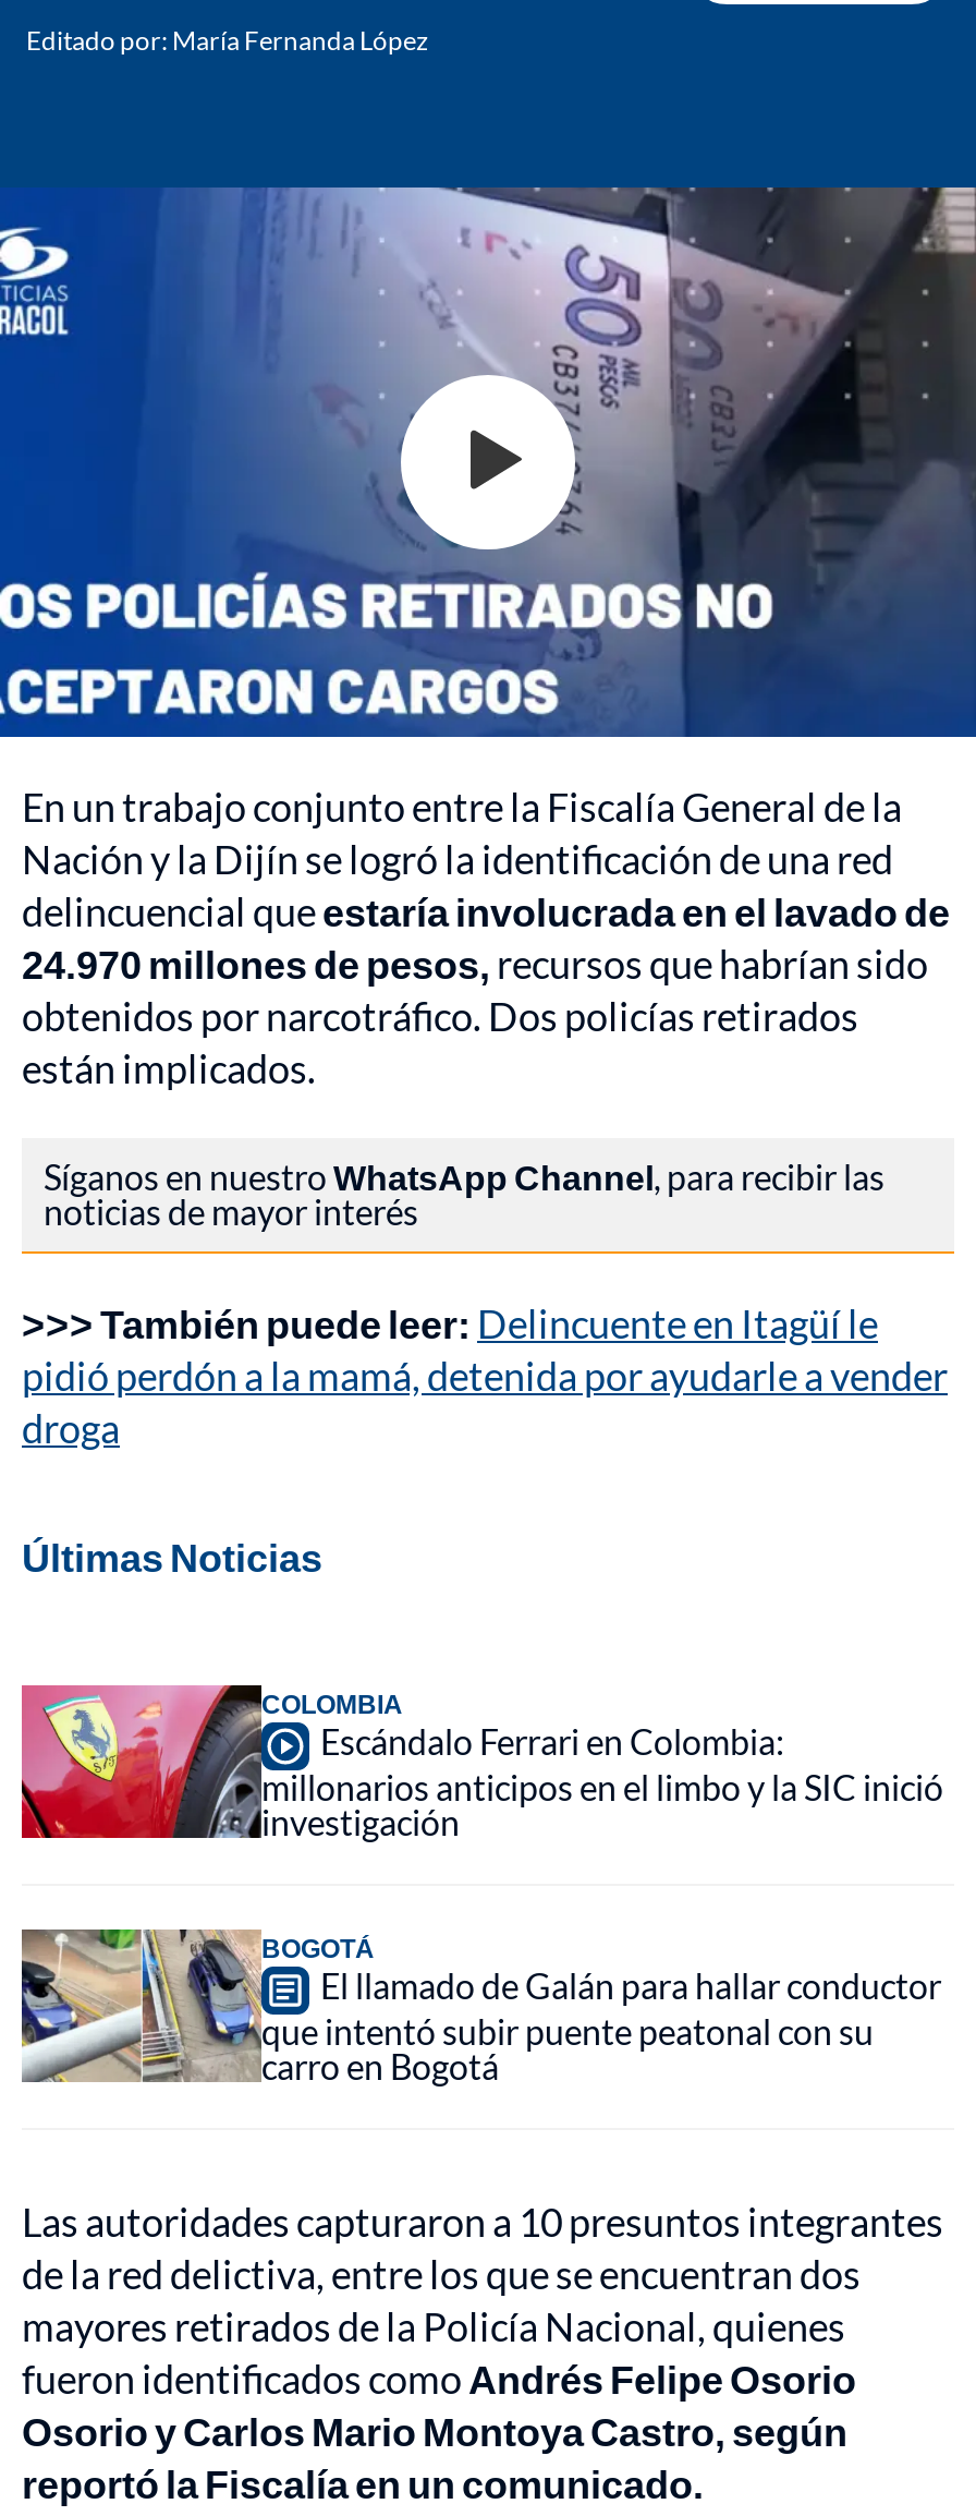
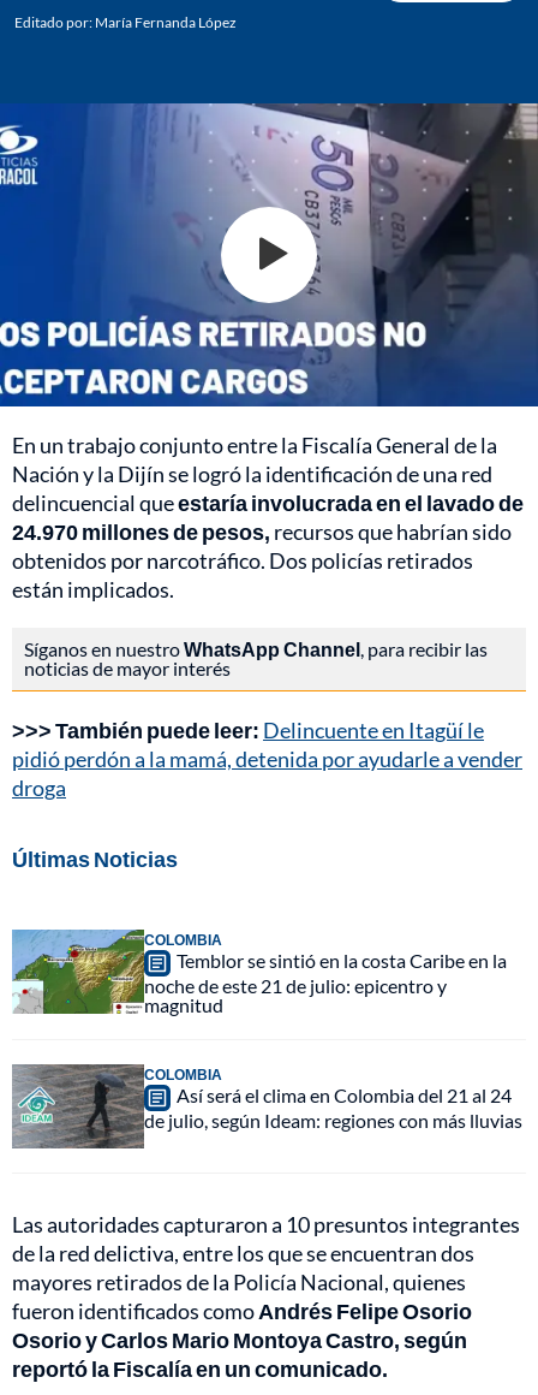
[20,1683,943,1841] [image] | Escándalo Ferrari en Colombia: | millonarios anticipos en el limbo y la SIC inició | investigación -> [12,928,507,1016] [image] | Temblor se sintió en la costa Caribe en la | noche de este 21 de julio: epicentro y | magnitud
[22,1930,941,2086] [image] | BOGOTÁ | El llamado de Galán para hallar conductor | que intentó subir puente peatonal con su | carro en Bogotá -> [12,1064,522,1148] [image] | COLOMBIA | Así será el clima en Colombia del 21 al 24 | de julio, según Ideam: regiones con más lluvias

